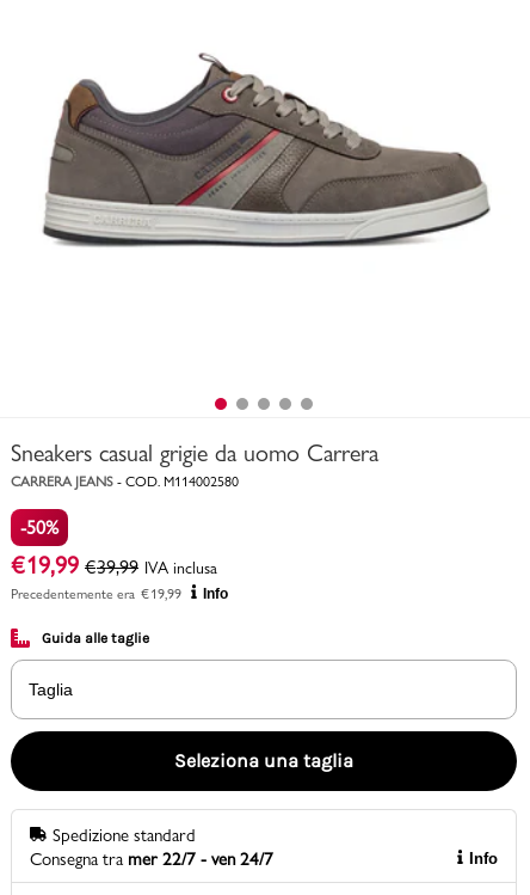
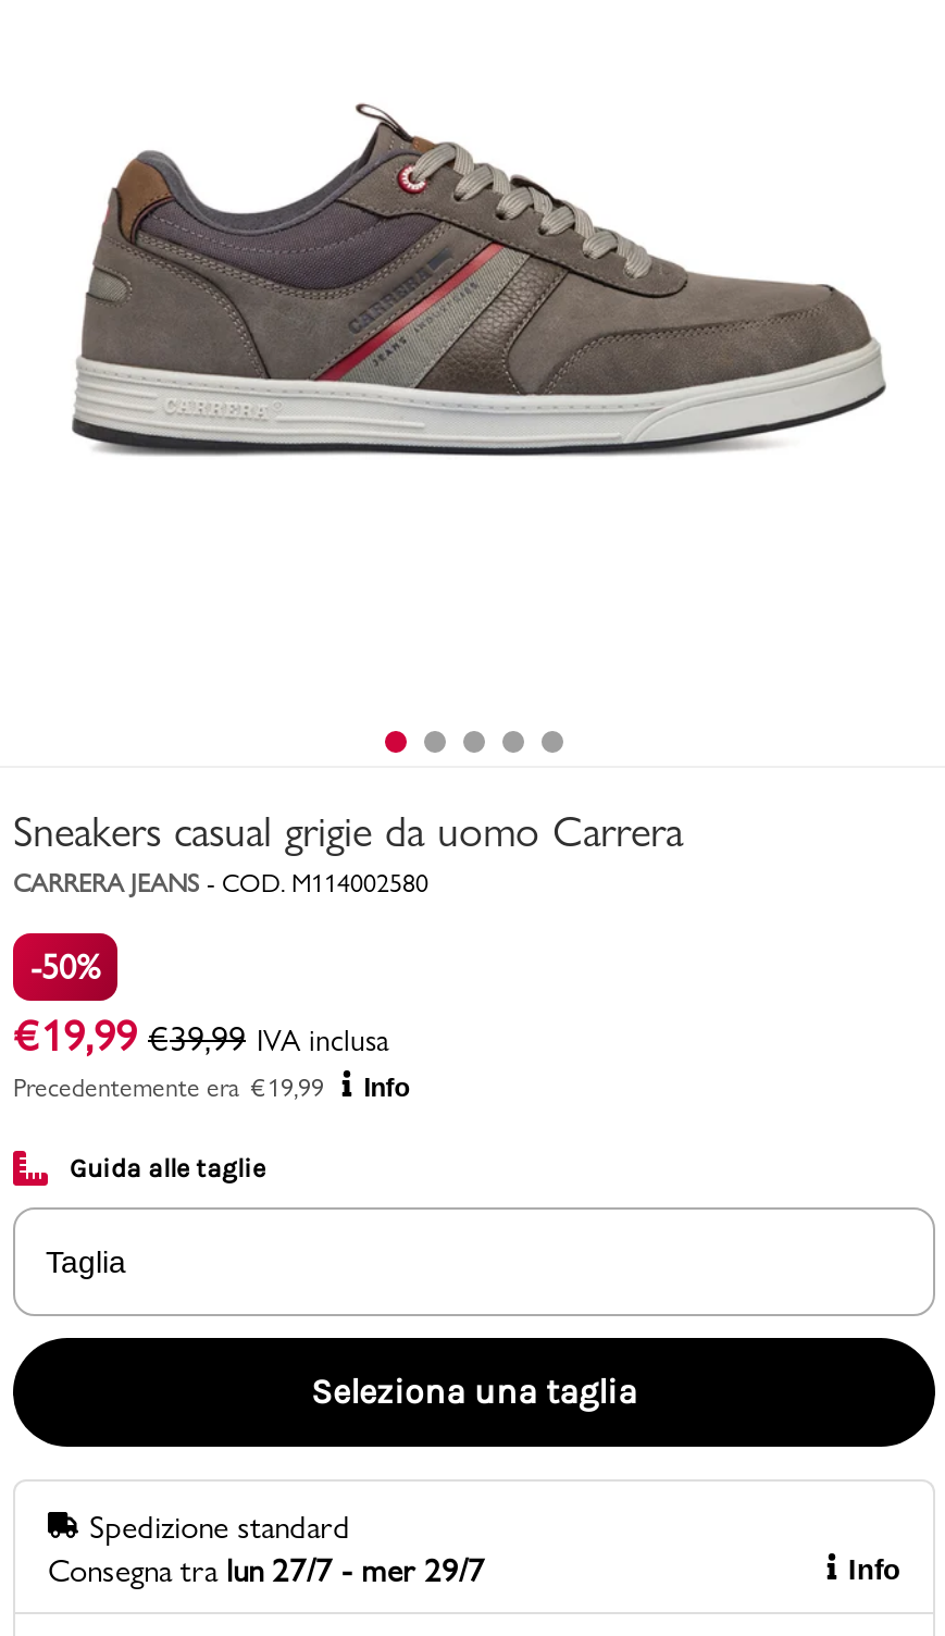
[30,848,273,869] Consegna tra mer 22/7 - ven 24/7 -> [48,1550,485,1589] Consegna tra lun 27/7 - mer 29/7

